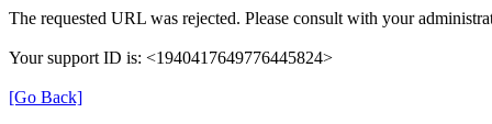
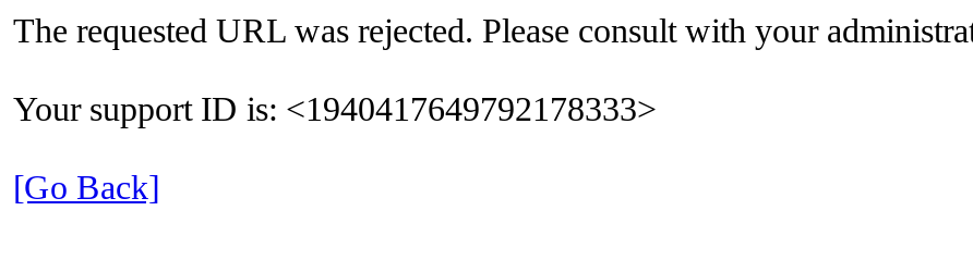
[9,48,333,67] Your support ID is: <1940417649776445824> -> [13,90,657,127] Your support ID is: <1940417649792178333>

